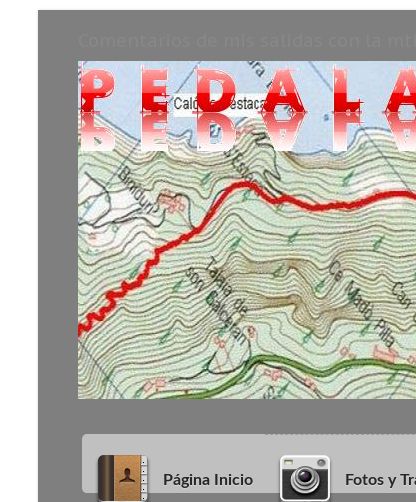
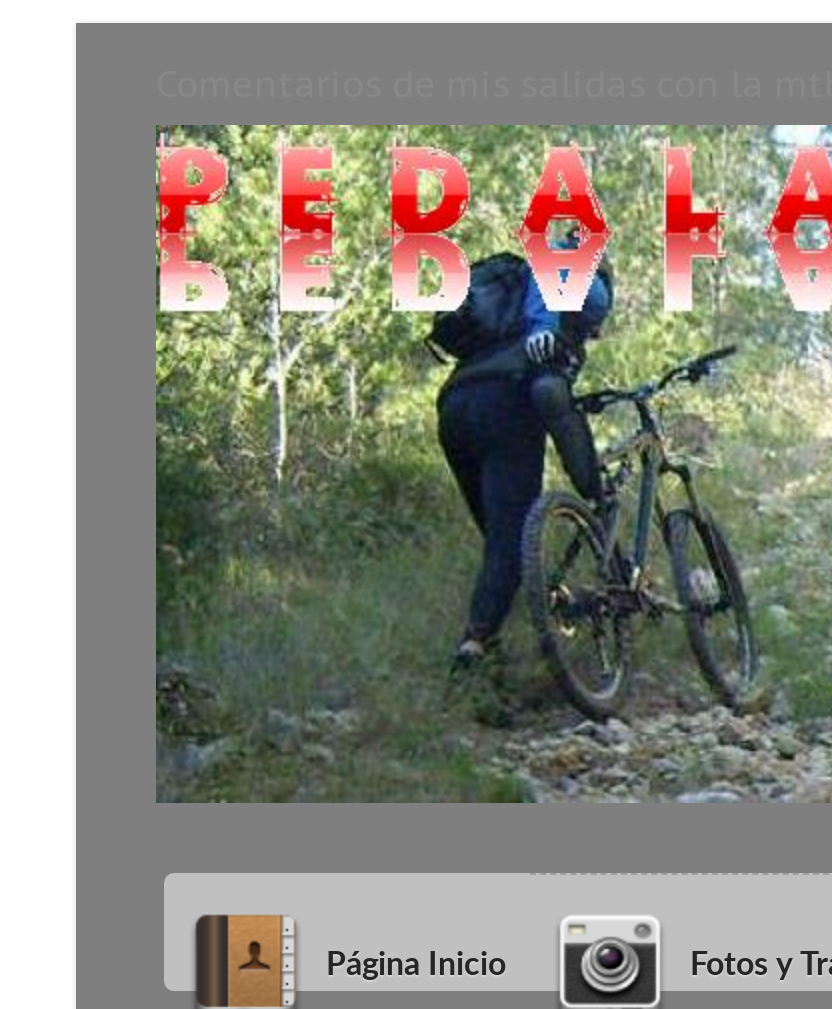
[77,60,413,400] [image] -> [154,125,826,803] [image]

